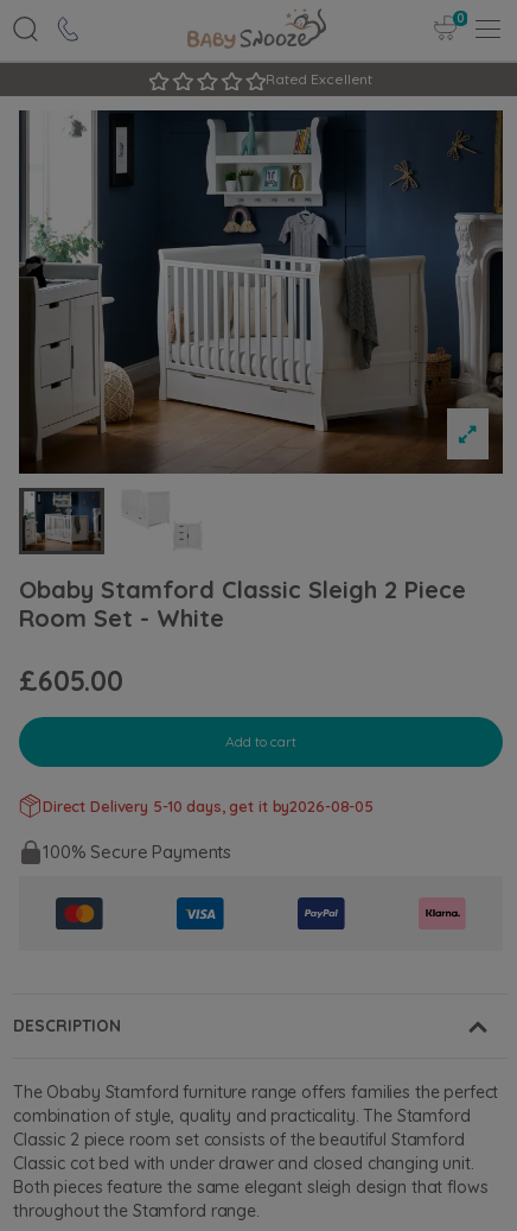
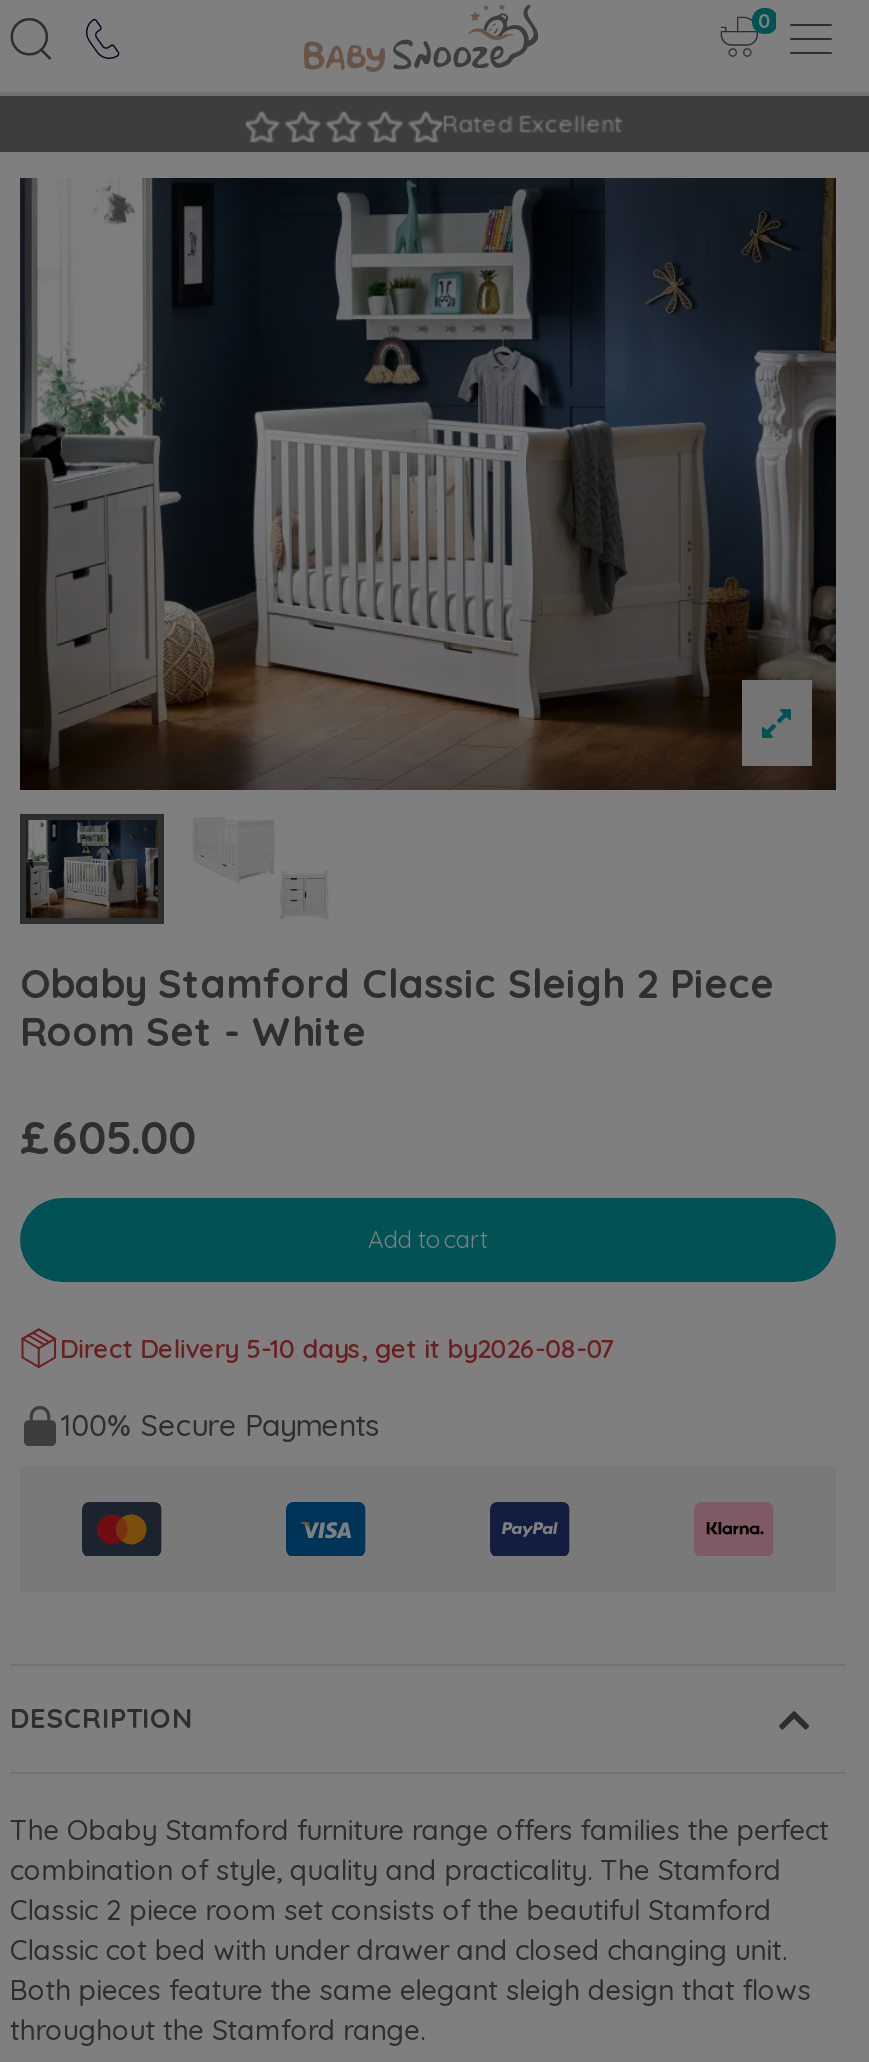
[43,796,374,815] Direct Delivery 5-10 days, get it by2026-08-05 -> [60,1331,614,1363] Direct Delivery 5-10 days, get it by2026-08-07

